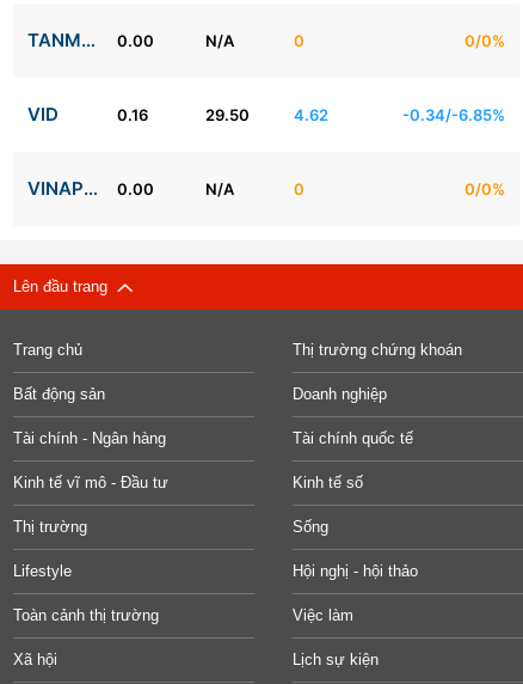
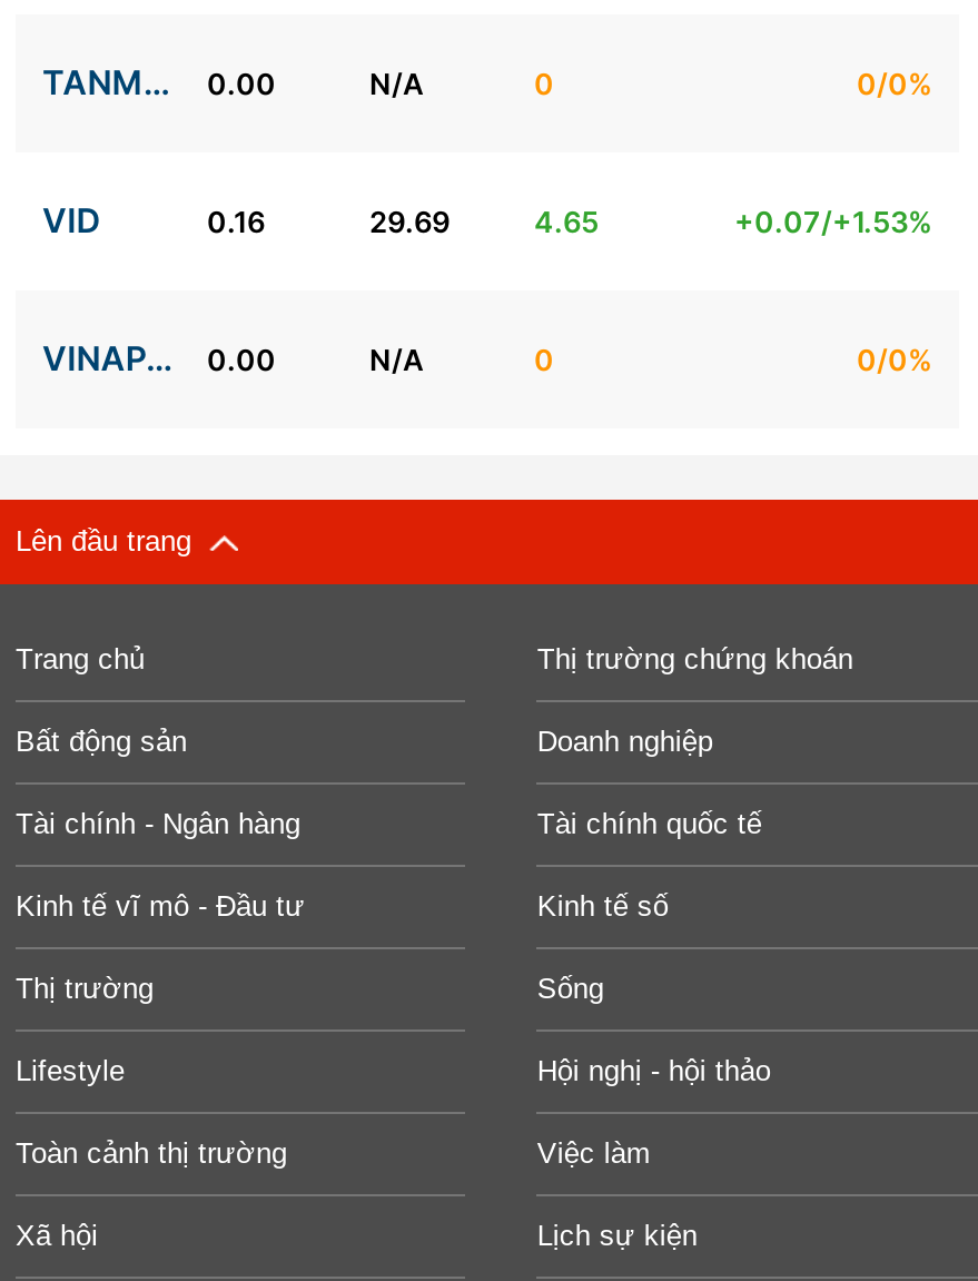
[205,105,250,124] 29.50 -> [369,203,450,239] 29.69
[294,105,328,124] 4.62 -> [534,203,599,239] 4.65
[402,105,505,124] -0.34/-6.85% -> [734,203,932,239] +0.07/+1.53%

